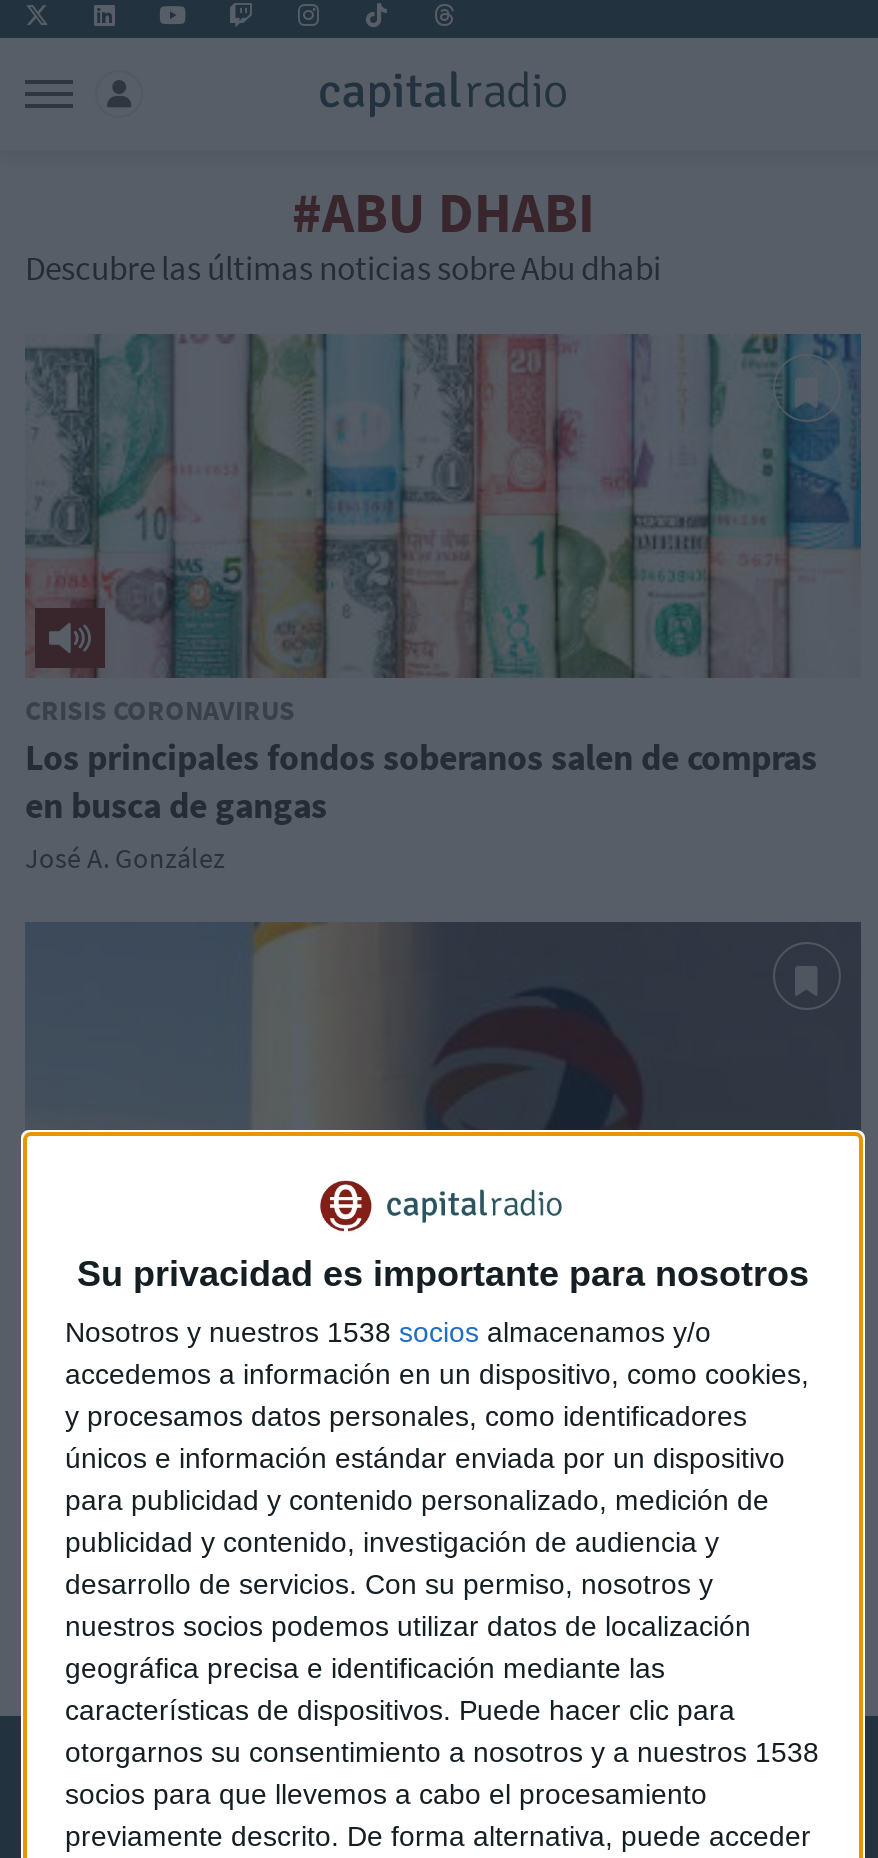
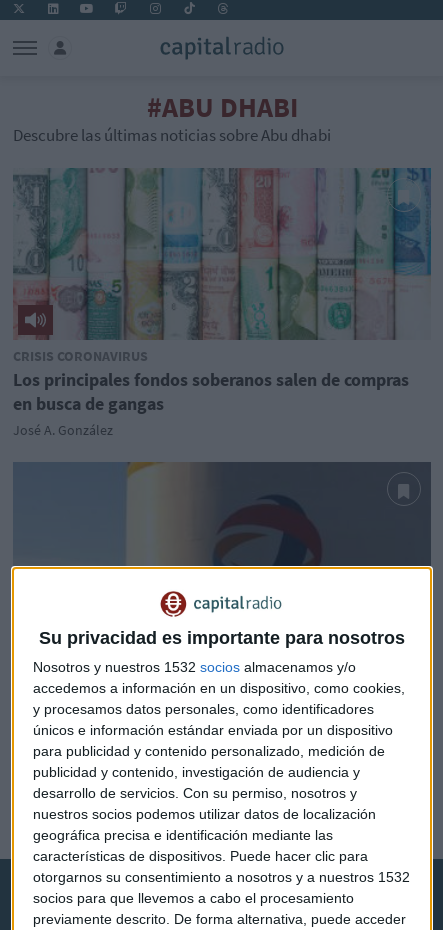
[65,1316,711,1348] Nosotros y nuestros 1538 socios almacenamos y/o -> [33,659,356,675] Nosotros y nuestros 1532 socios almacenamos y/o
[65,1736,819,1768] otorgarnos su consentimiento a nosotros y a nuestros 1538 -> [33,869,410,885] otorgarnos su consentimiento a nosotros y a nuestros 1532

